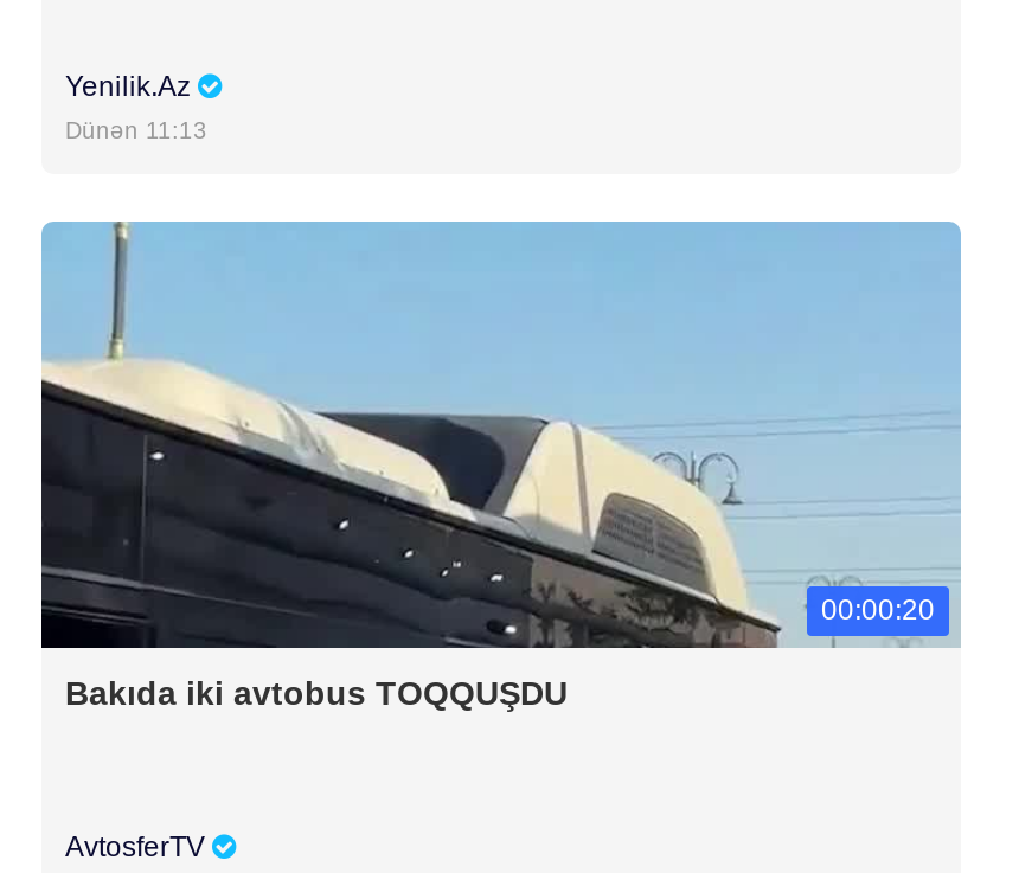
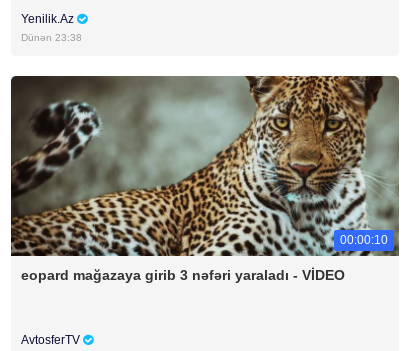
[65,117,207,143] Dünən 11:13 -> [21,32,82,43] Dünən 23:38
[39,219,961,650] [image] | 00:00:20 -> [10,75,400,257] [image] | 00:00:10
[65,674,568,712] Bakıda iki avtobus TOQQUŞDU -> [21,267,345,283] eopard mağazaya girib 3 nəfəri yaraladı - VİDEO

